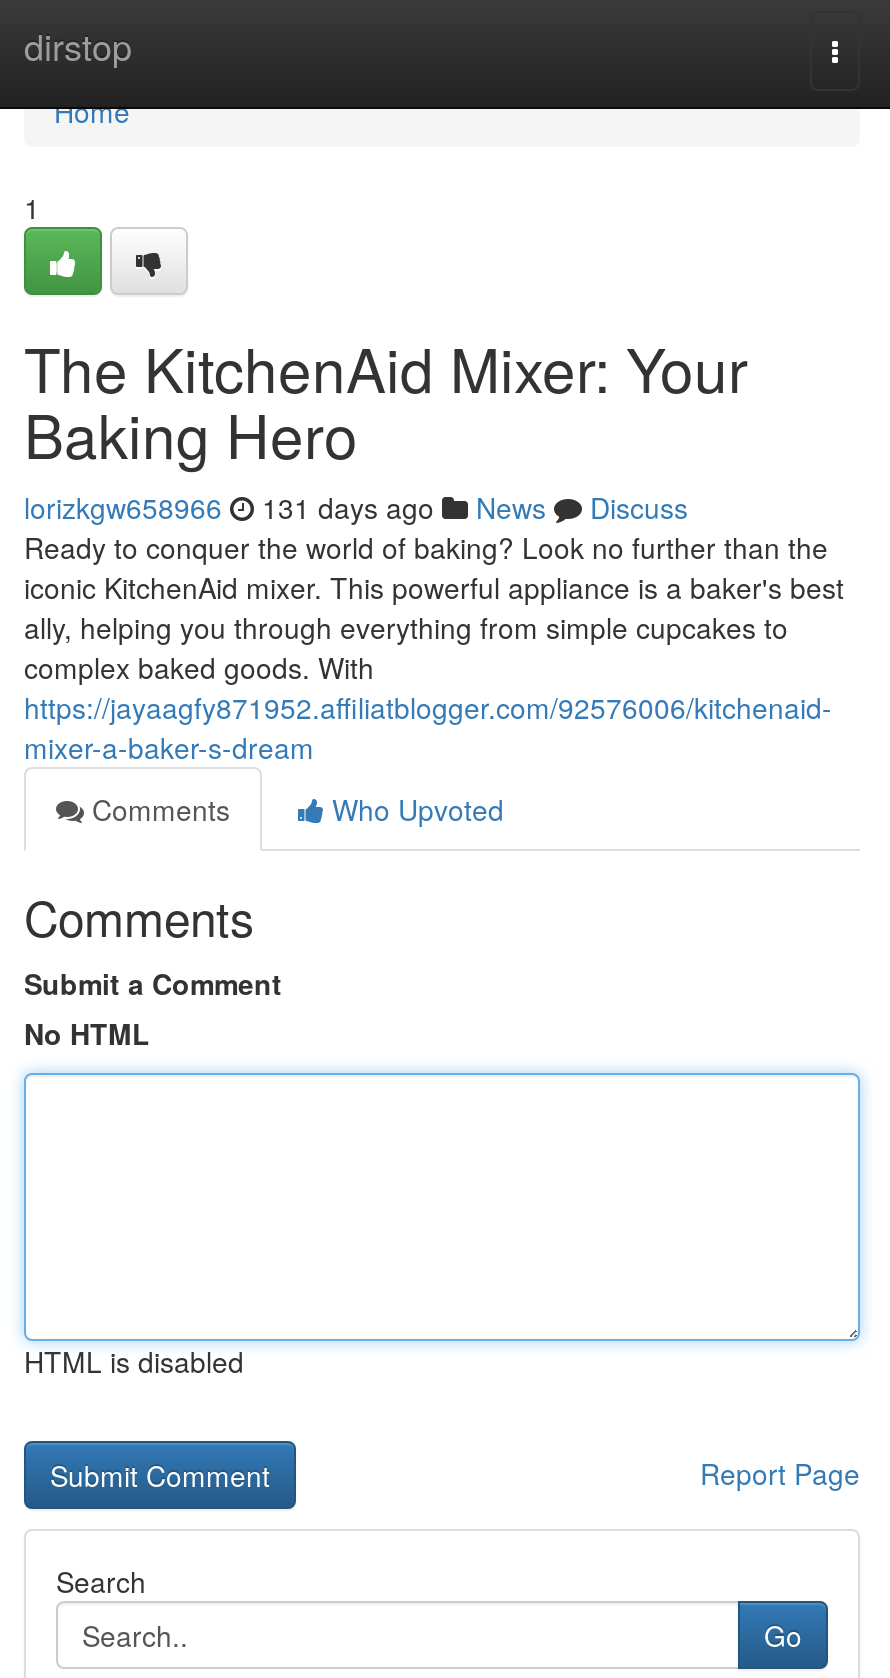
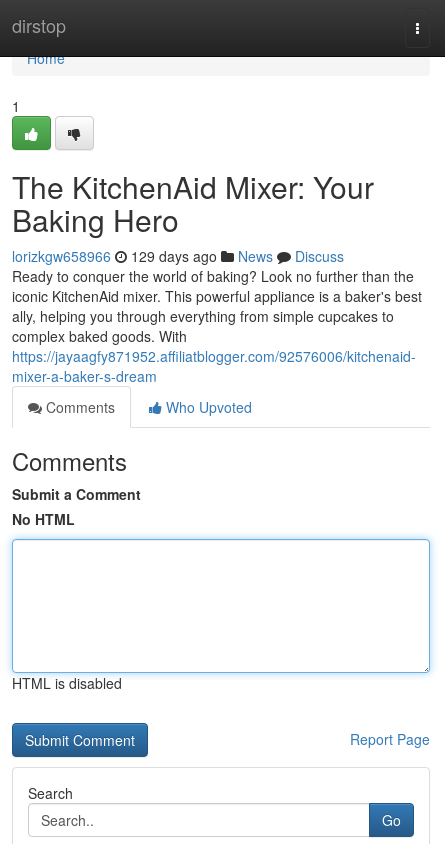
[24,487,688,527] lorizkgw658966 131 days ago News Discuss -> [12,246,344,266] lorizkgw658966 129 days ago News Discuss

